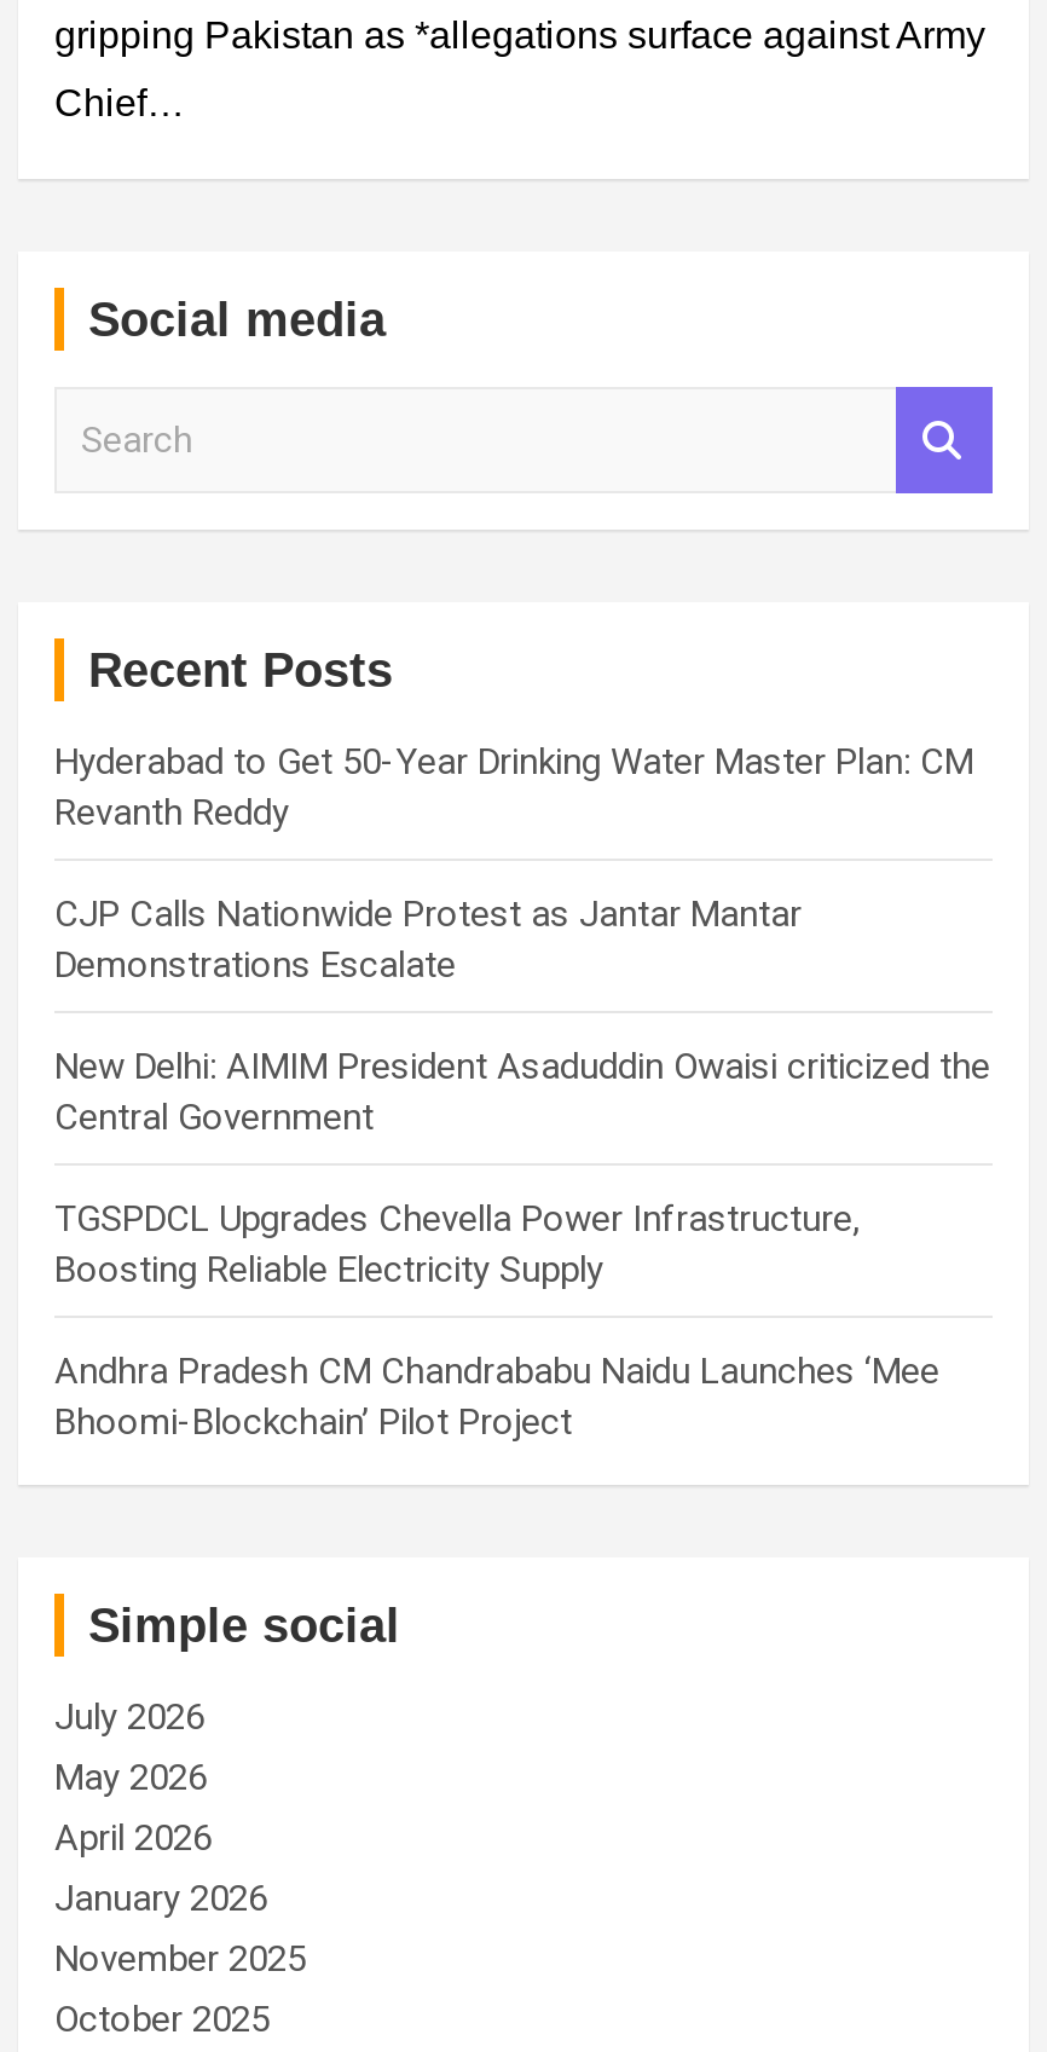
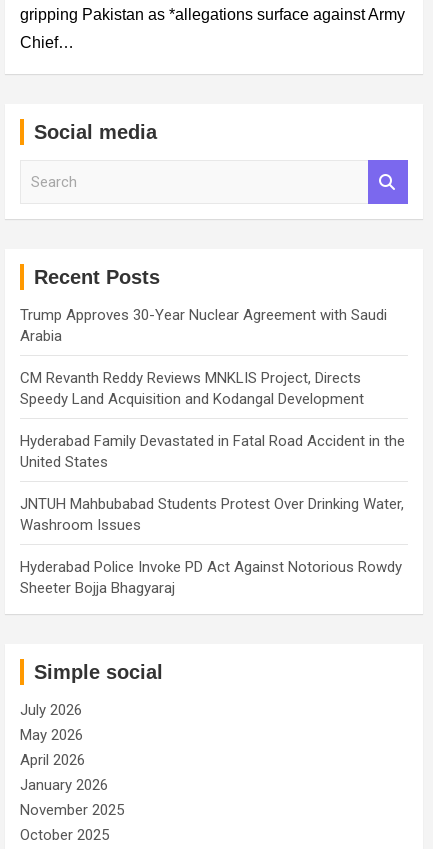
[54,740,973,834] Hyderabad to Get 50-Year Drinking Water Master Plan: CM | Revanth Reddy -> [20,306,387,345] Trump Approves 30-Year Nuclear Agreement with Saudi | Arabia
[54,892,802,986] CJP Calls Nationwide Protest as Jantar Mantar | Demonstrations Escalate -> [20,369,364,408] CM Revanth Reddy Reviews MNKLIS Project, Directs | Speedy Land Acquisition and Kodangal Development
[54,1045,990,1139] New Delhi: AIMIM President Asaduddin Owaisi criticized the | Central Government -> [20,432,405,471] Hyderabad Family Devastated in Fatal Road Accident in the | United States
[54,1197,860,1291] TGSPDCL Upgrades Chevella Power Infrastructure, | Boosting Reliable Electricity Supply -> [20,495,404,534] JNTUH Mahbubabad Students Protest Over Drinking Water, | Washroom Issues
[54,1349,939,1444] Andhra Pradesh CM Chandrababu Naidu Launches ‘Mee | Bhoomi-Blockchain’ Pilot Project -> [20,558,402,597] Hyderabad Police Invoke PD Act Against Notorious Rowdy | Sheeter Bojja Bhagyaraj

